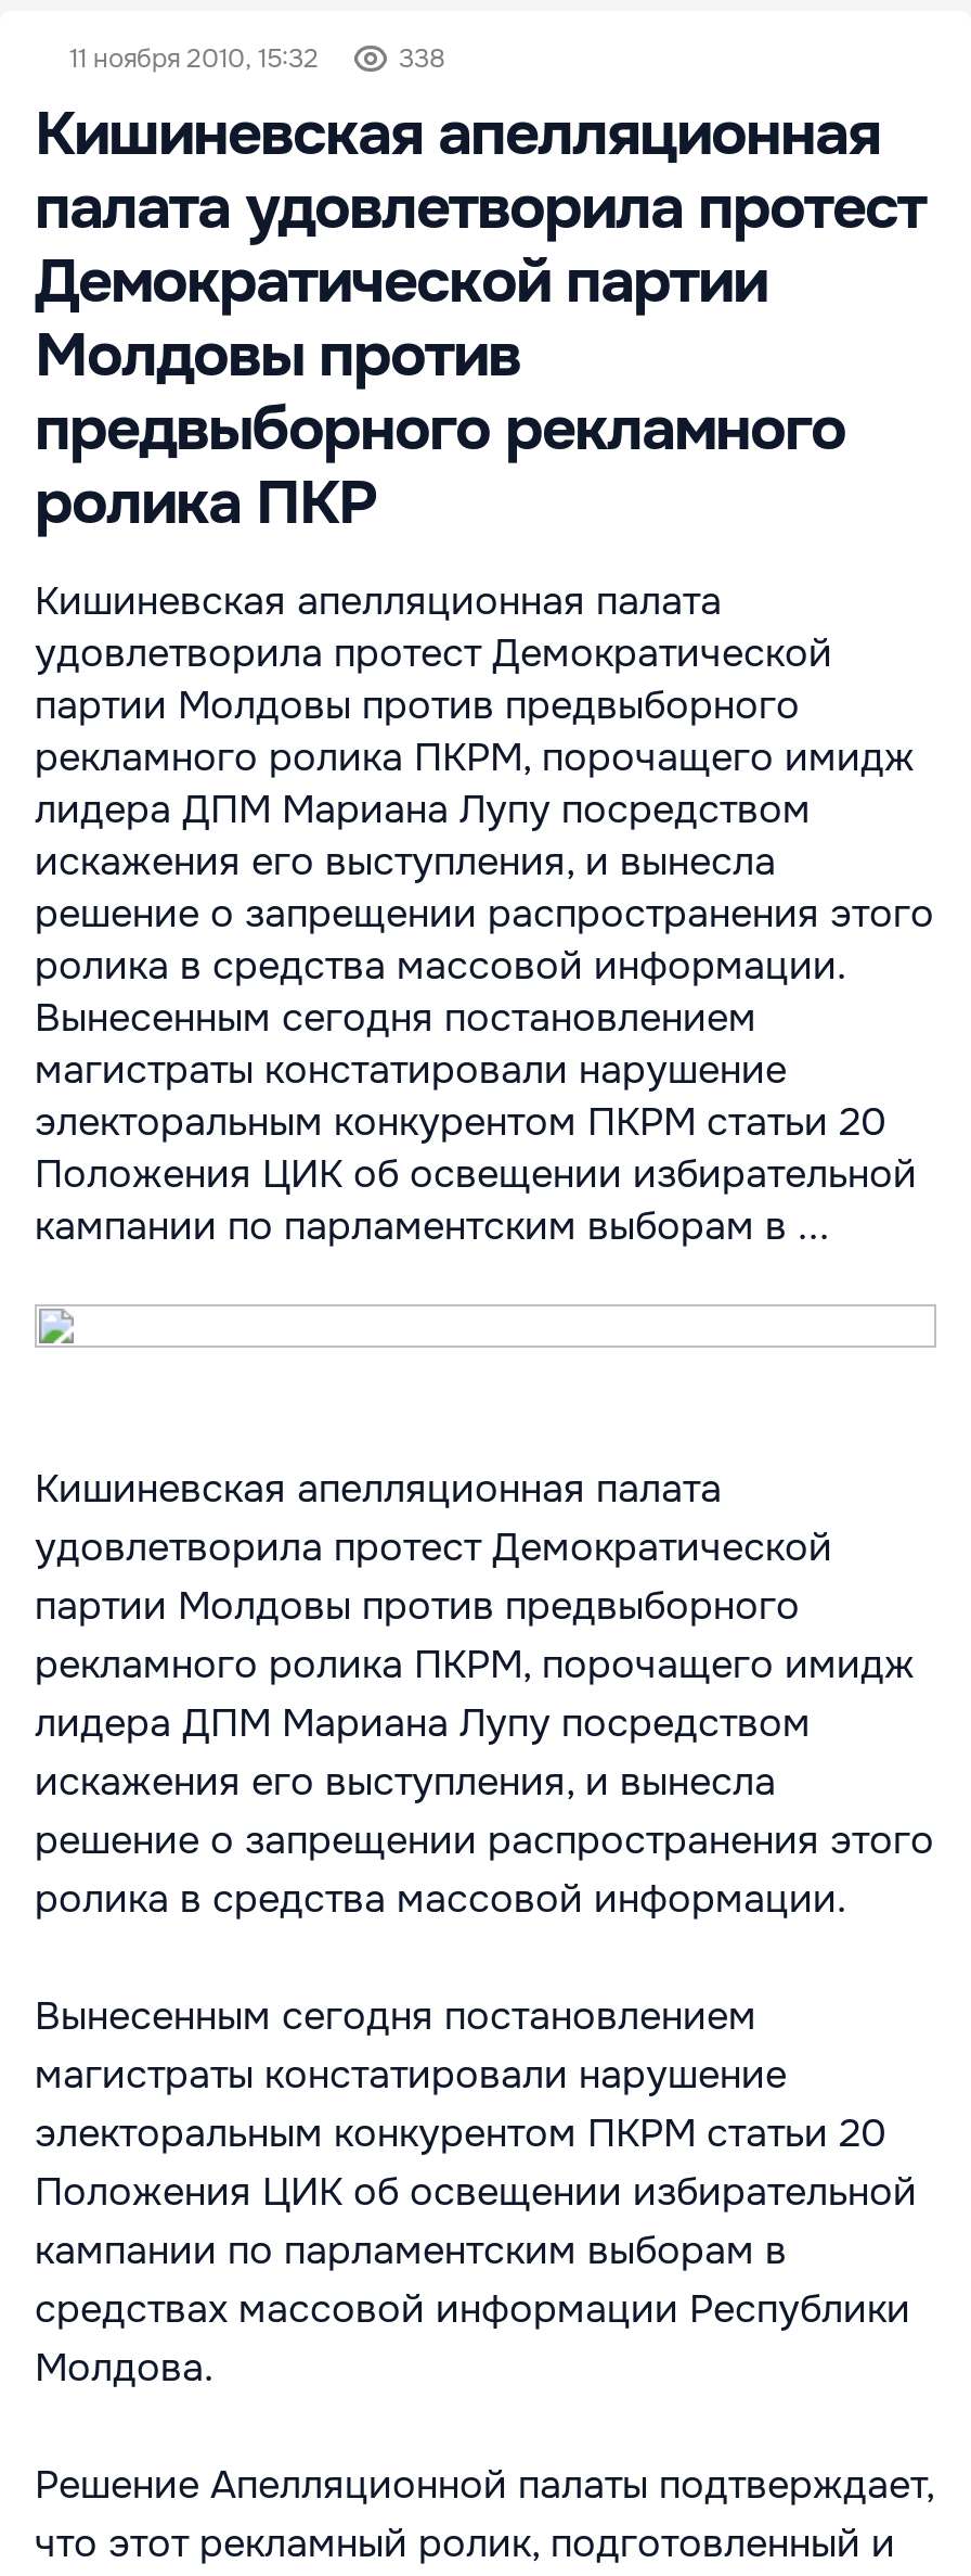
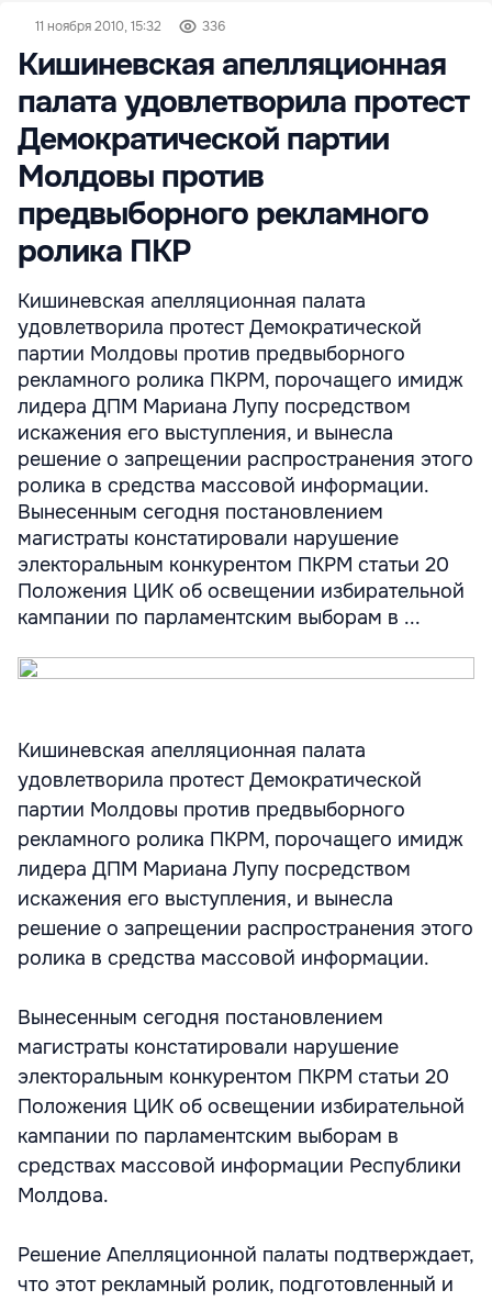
[399,41,444,76] 338 -> [202,18,225,35] 336

